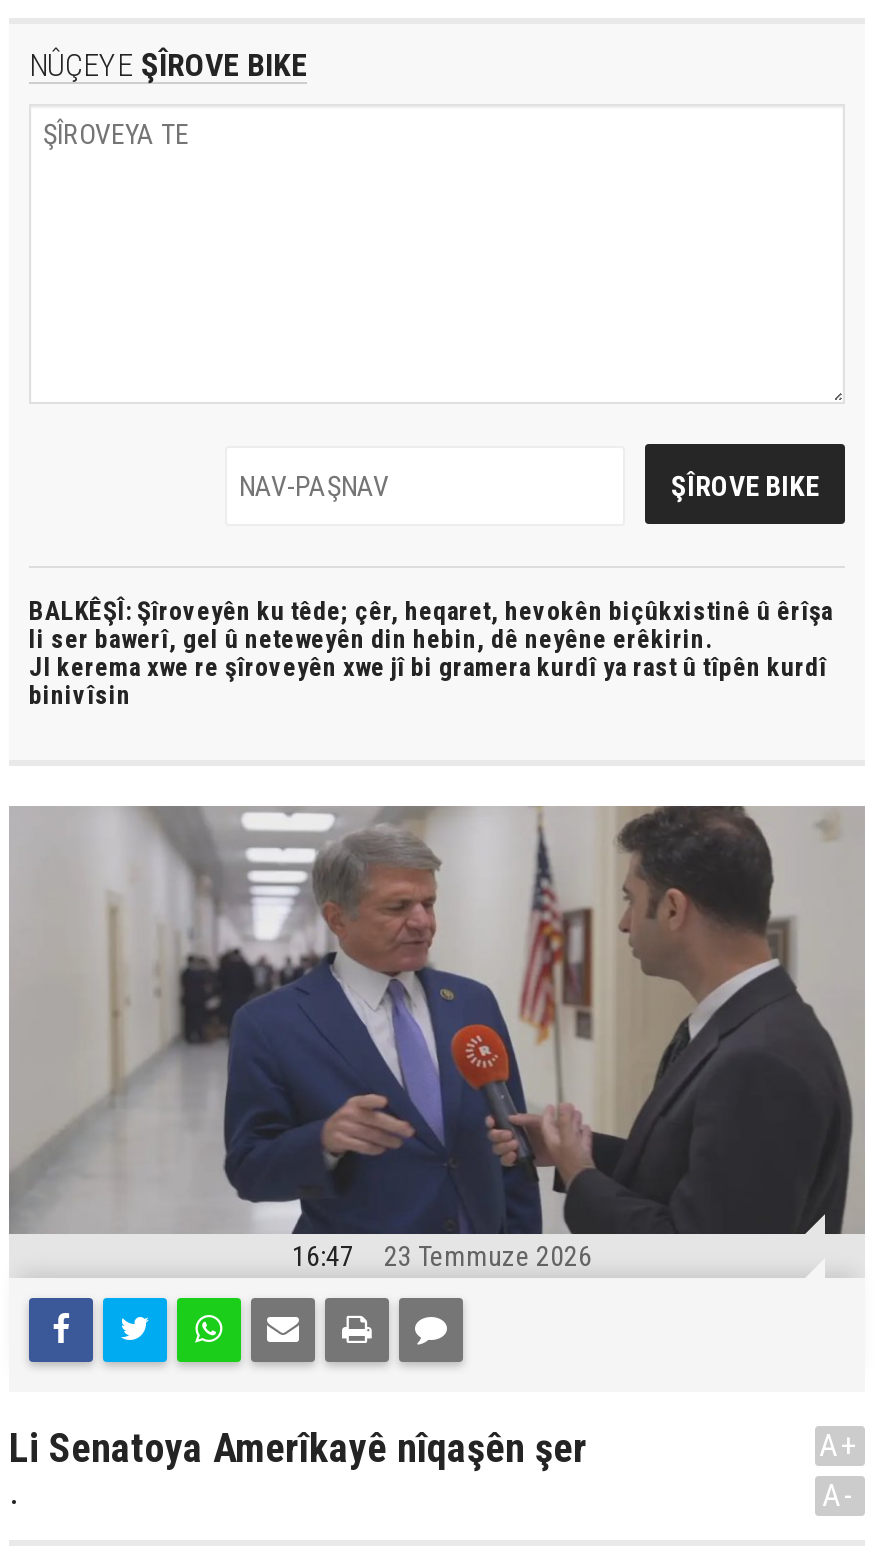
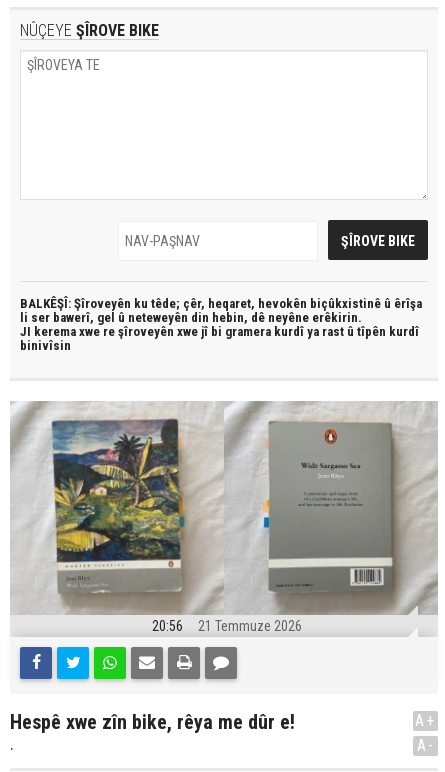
[9,804,863,1272] [image] | 16:47 | 23 Temmuze 2026 -> [11,401,436,634] [image] | 20:56 | 21 Temmuze 2026
[9,1424,587,1472] Li Senatoya Amerîkayê nîqaşên şer -> [10,710,295,734] Hespê xwe zîn bike, rêya me dûr e!

